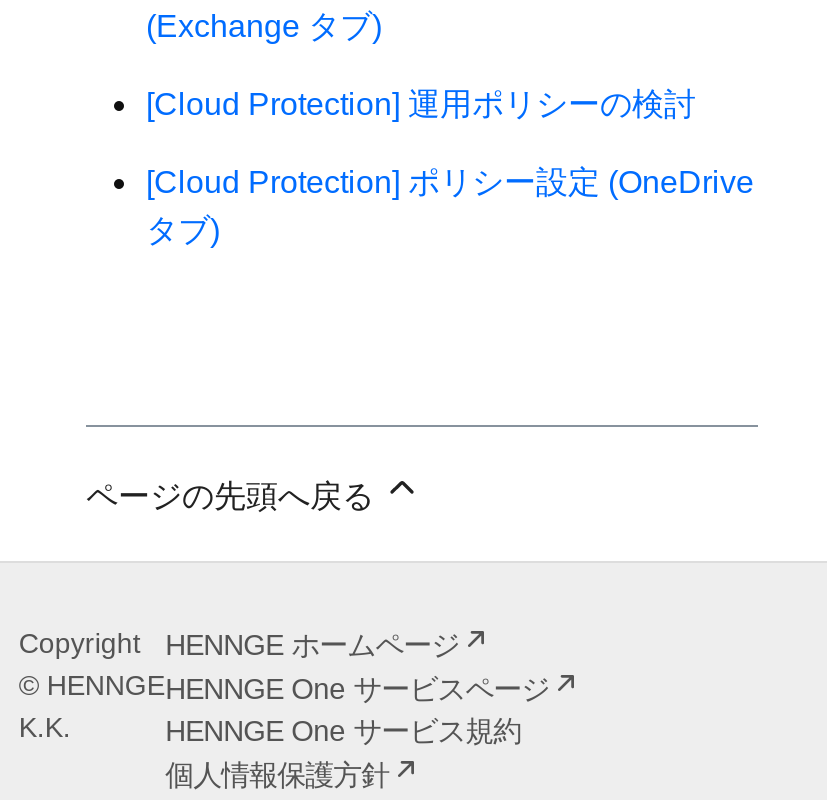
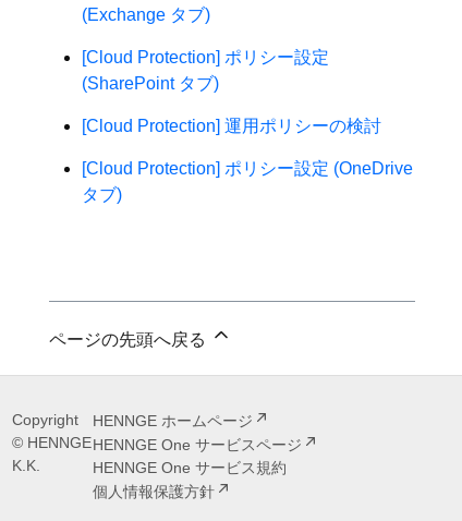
none -> [82,48,329,93] [Cloud Protection] ポリシー設定 | (SharePoint タブ)

